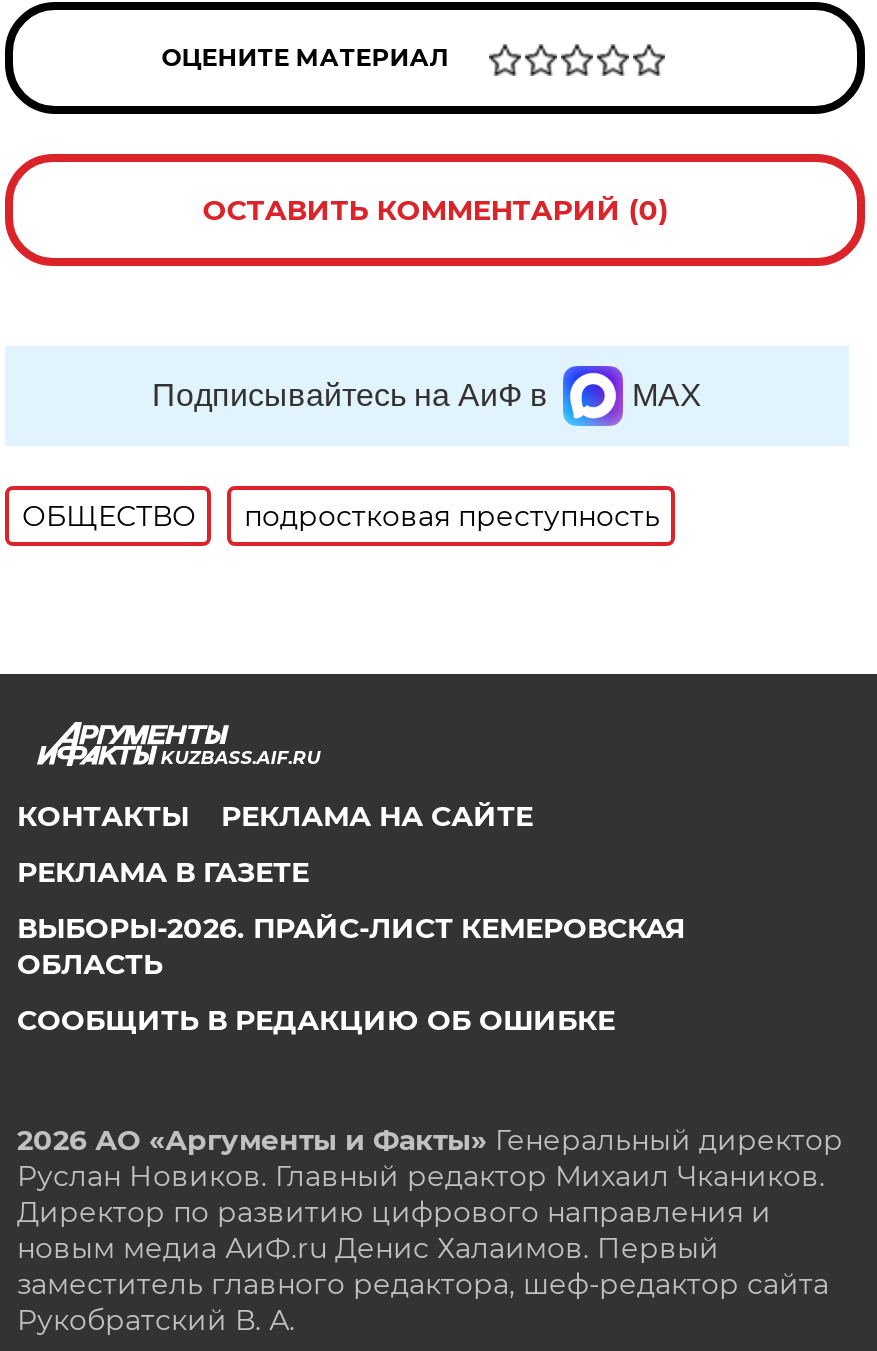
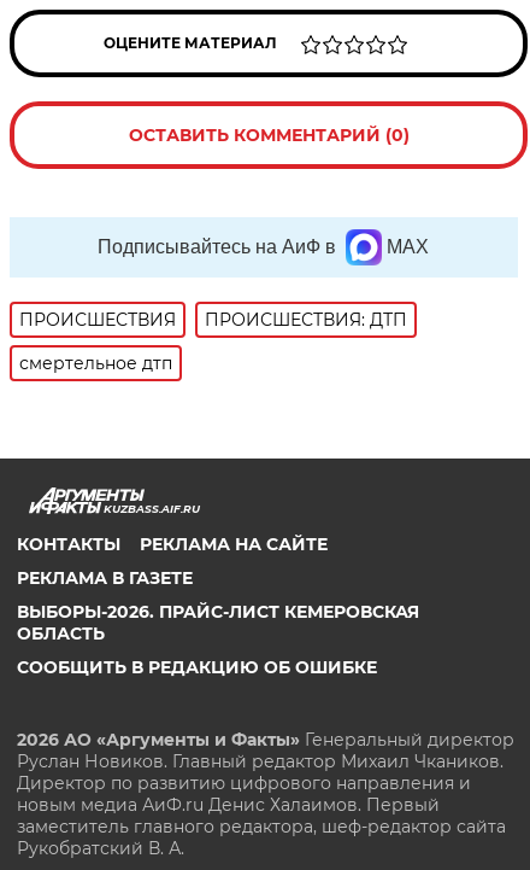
[22,498,660,534] ОБЩЕСТВО | подростковая преступность -> [20,309,408,374] ПРОИСШЕСТВИЯ | ПРОИСШЕСТВИЯ: ДТП | смертельное дтп

